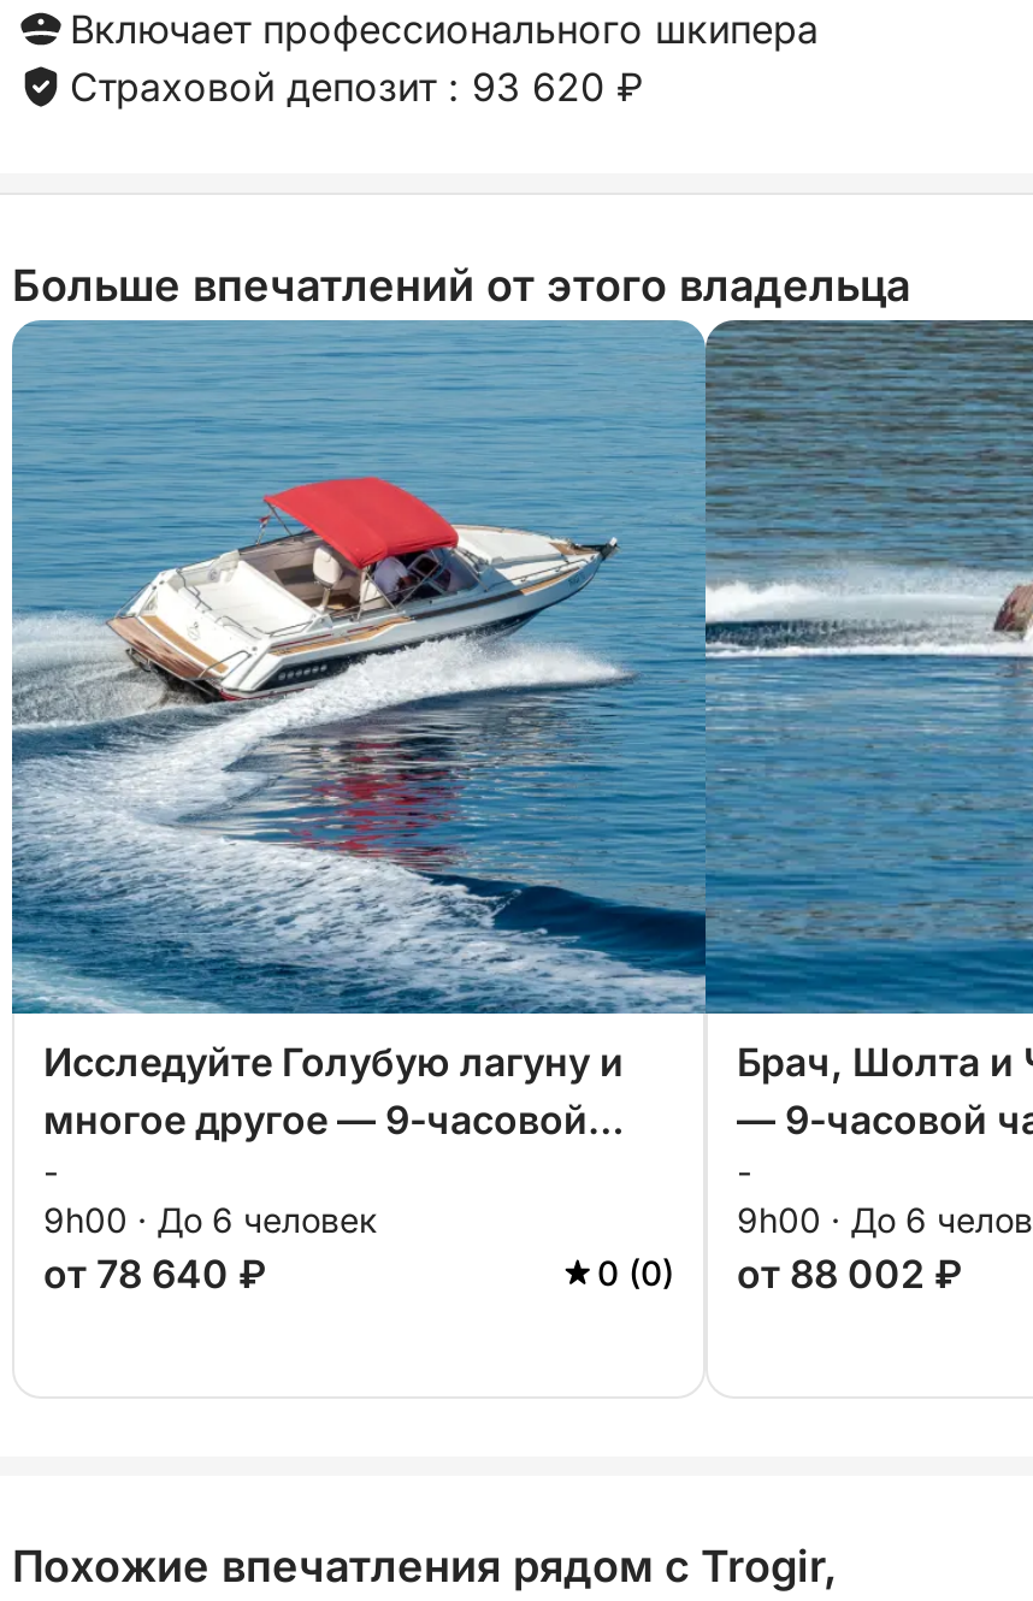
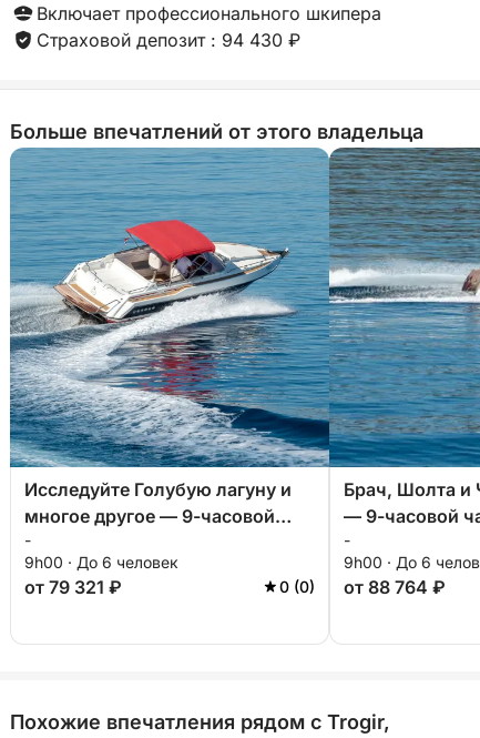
[70,63,643,111] Страховой депозит : 93 620 ₽ -> [37,29,300,51] Страховой депозит : 94 430 ₽
[43,1250,267,1298] от 78 640 ₽ -> [24,576,122,598] от 79 321 ₽
[597,1250,963,1298] 0 (0) от 88 002 ₽ -> [279,576,446,598] 0 (0) от 88 764 ₽

